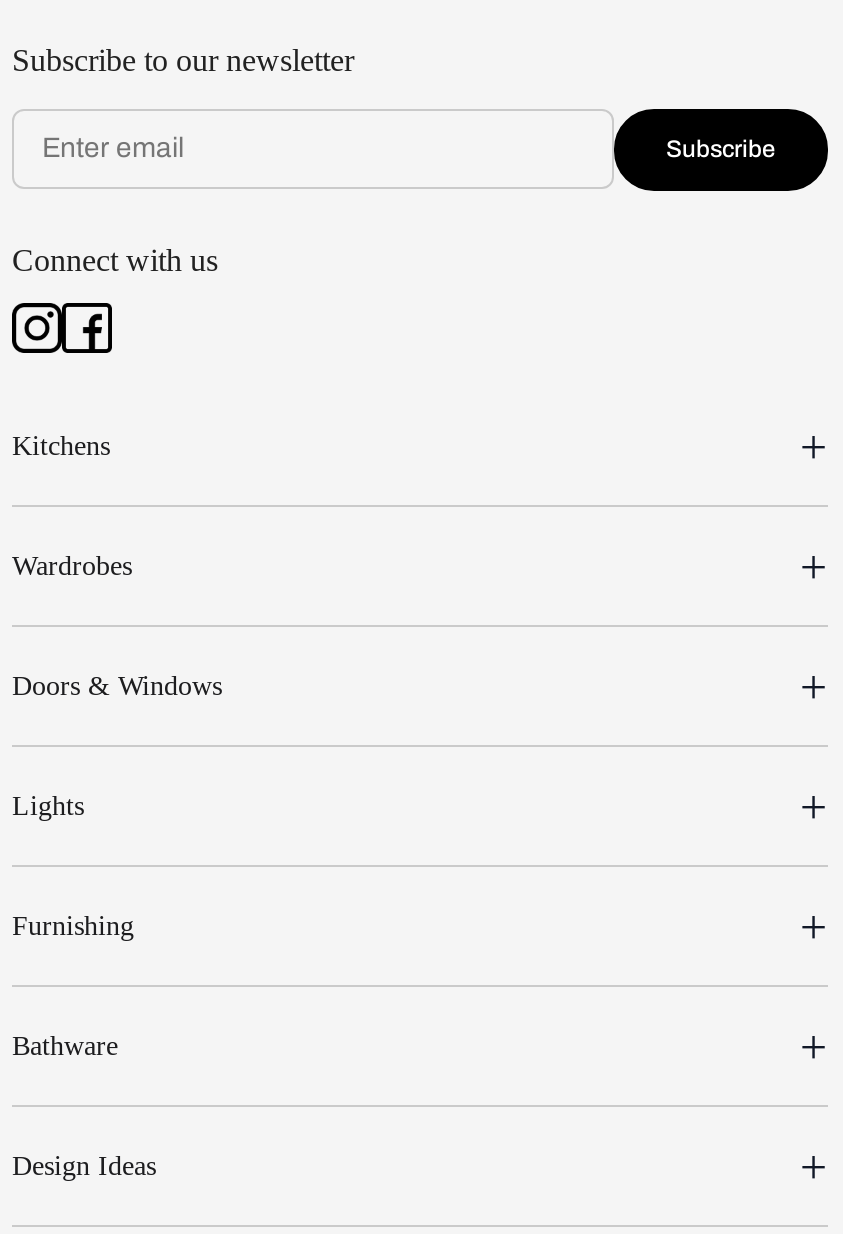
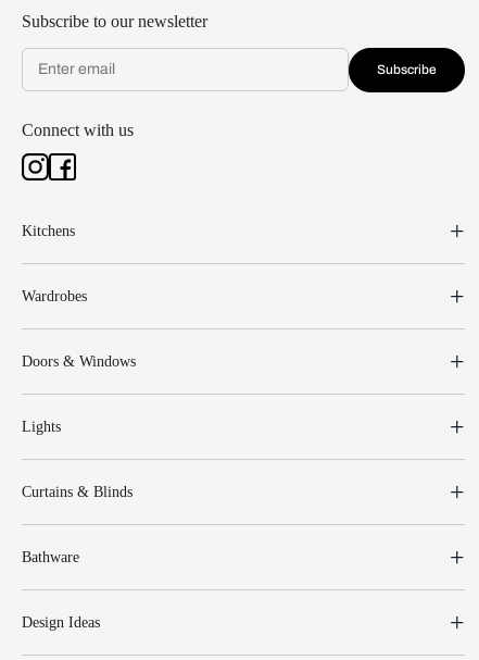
[12,911,134,941] Furnishing -> [22,484,133,500] Curtains & Blinds

